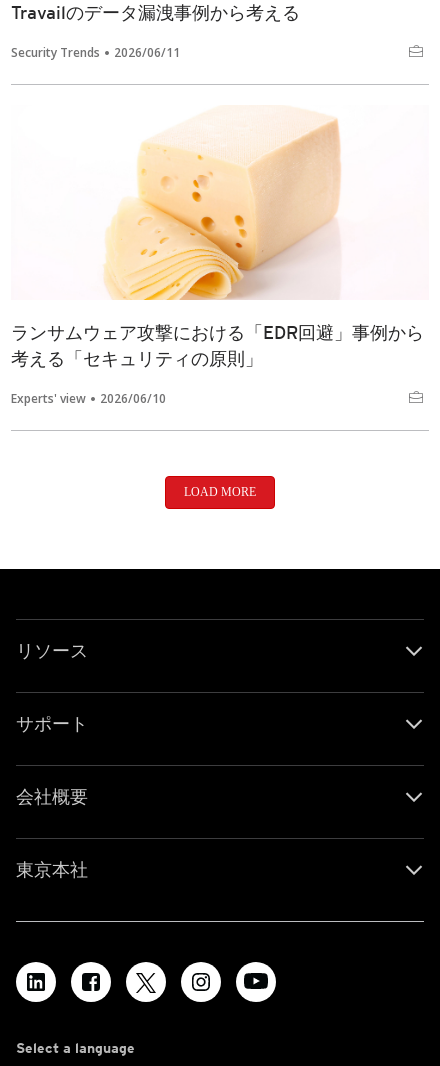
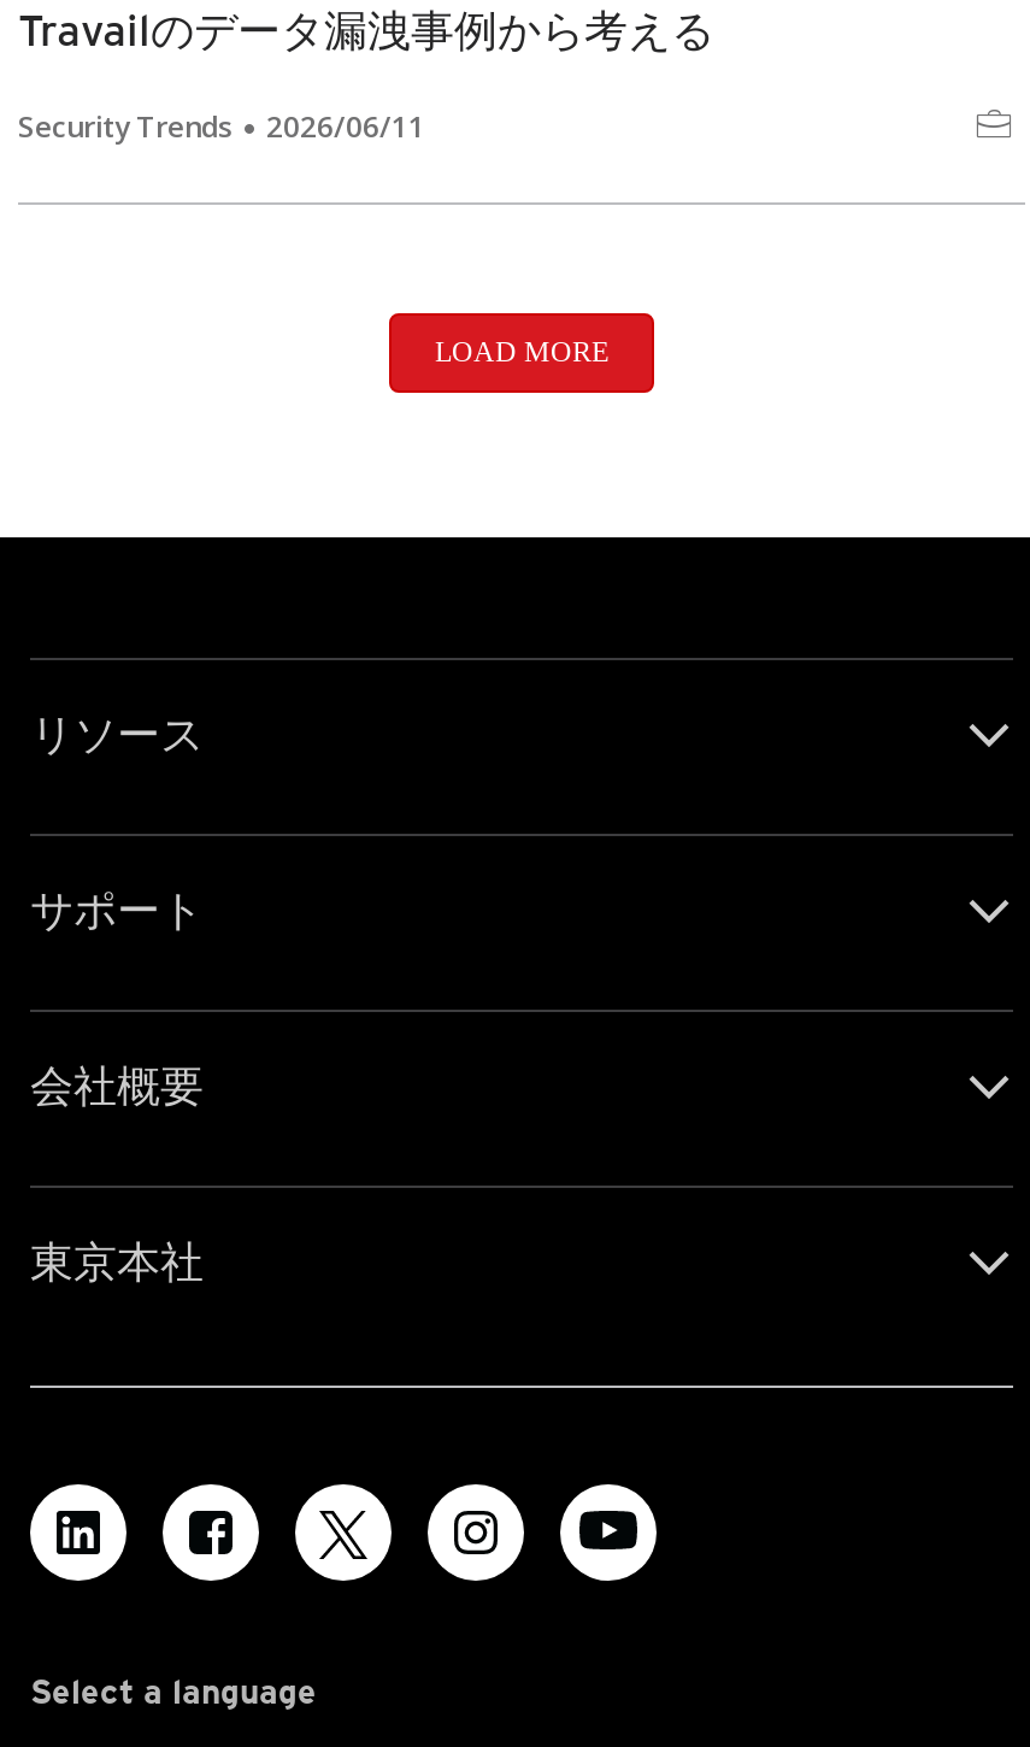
[11,116,424,407] [image] | ランサムウェア攻撃における「EDR回避」事例から | 考える「セキュリティの原則」 | Experts' view | 2026/06/10 -> none

